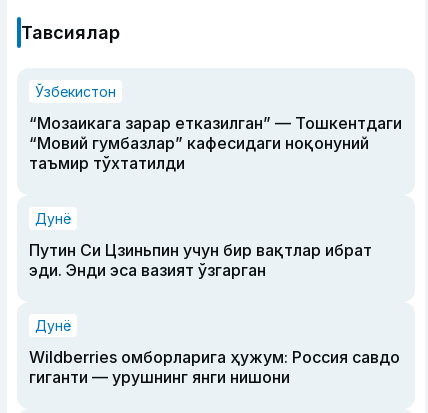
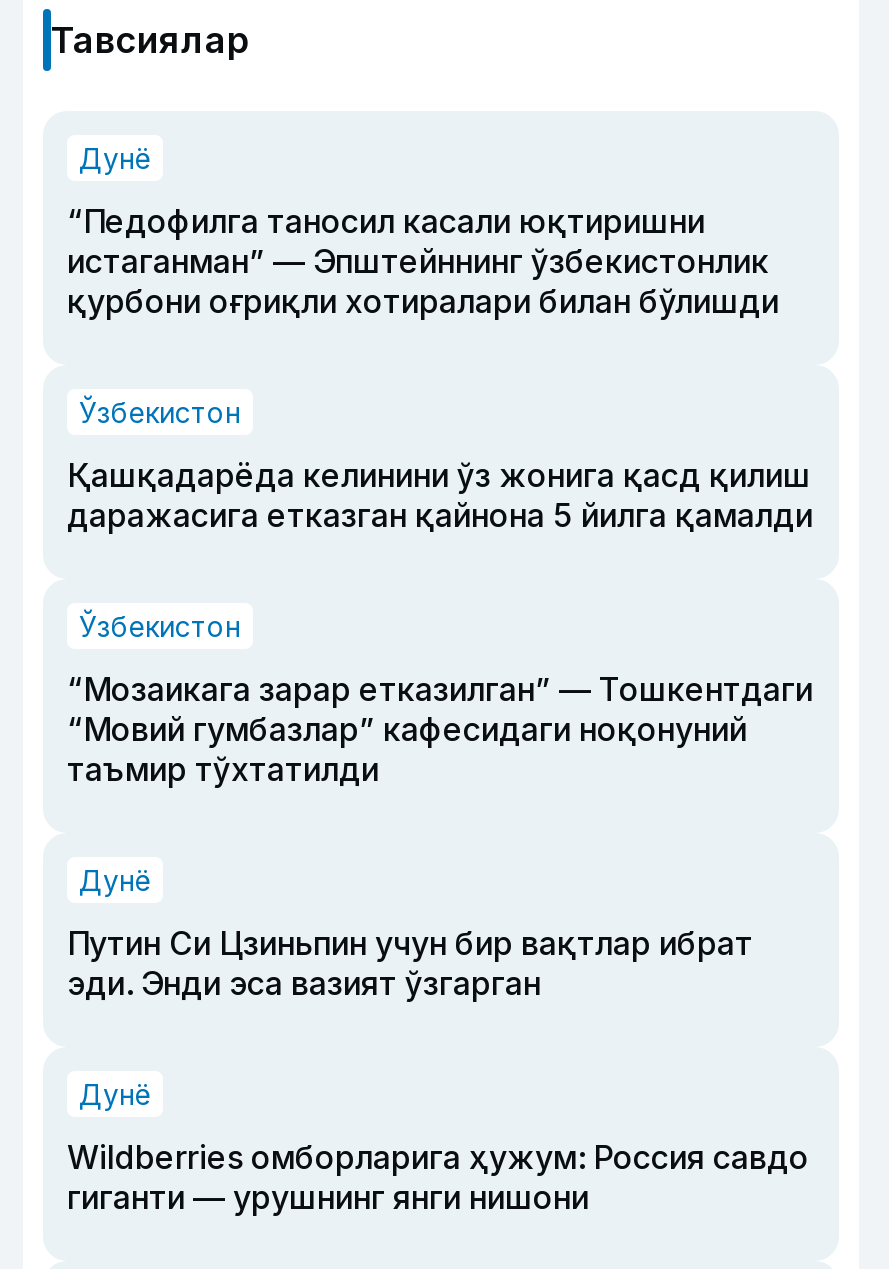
none -> [67,141,813,535] Дунё | “Педофилга таносил касали юқтиришни | истаганман” — Эпштейннинг ўзбекистонлик | қурбони оғриқли хотиралари билан бўлишди | Ўзбекистон | Қашқадарёда келинини ўз жонига қасд қилиш | даражасига етказган қайнона 5 йилга қамалди

